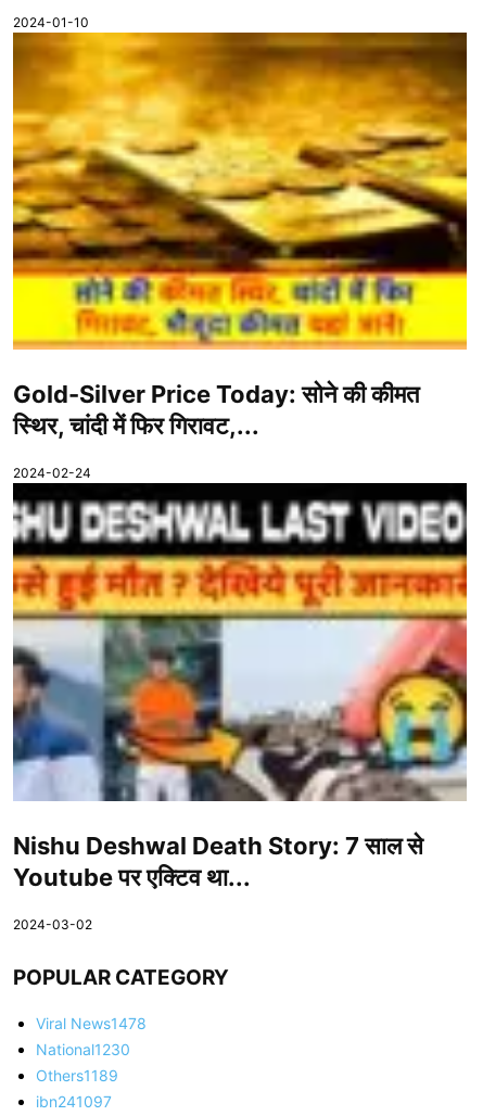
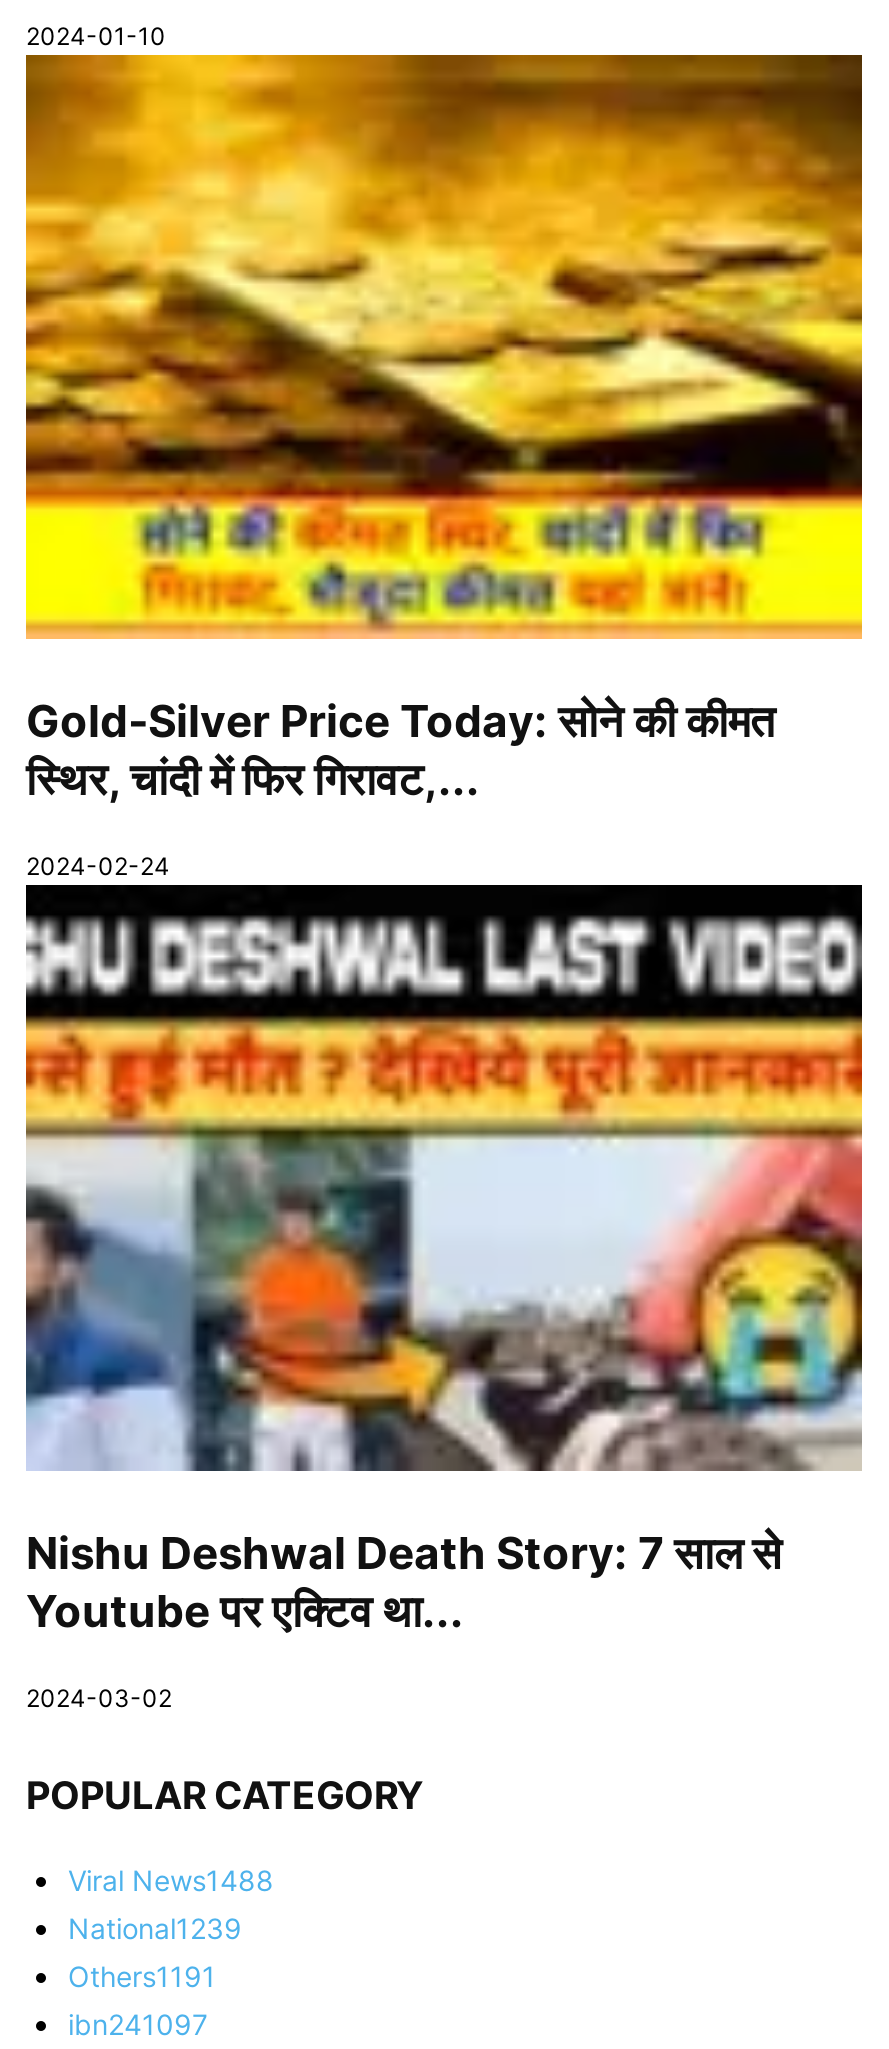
[36,1014,147,1032] Viral News1478 -> [68,1863,274,1897] Viral News1488
[36,1040,130,1058] National1230 -> [68,1911,242,1945] National1239
[36,1066,118,1084] Others1189 -> [68,1959,216,1993] Others1191

